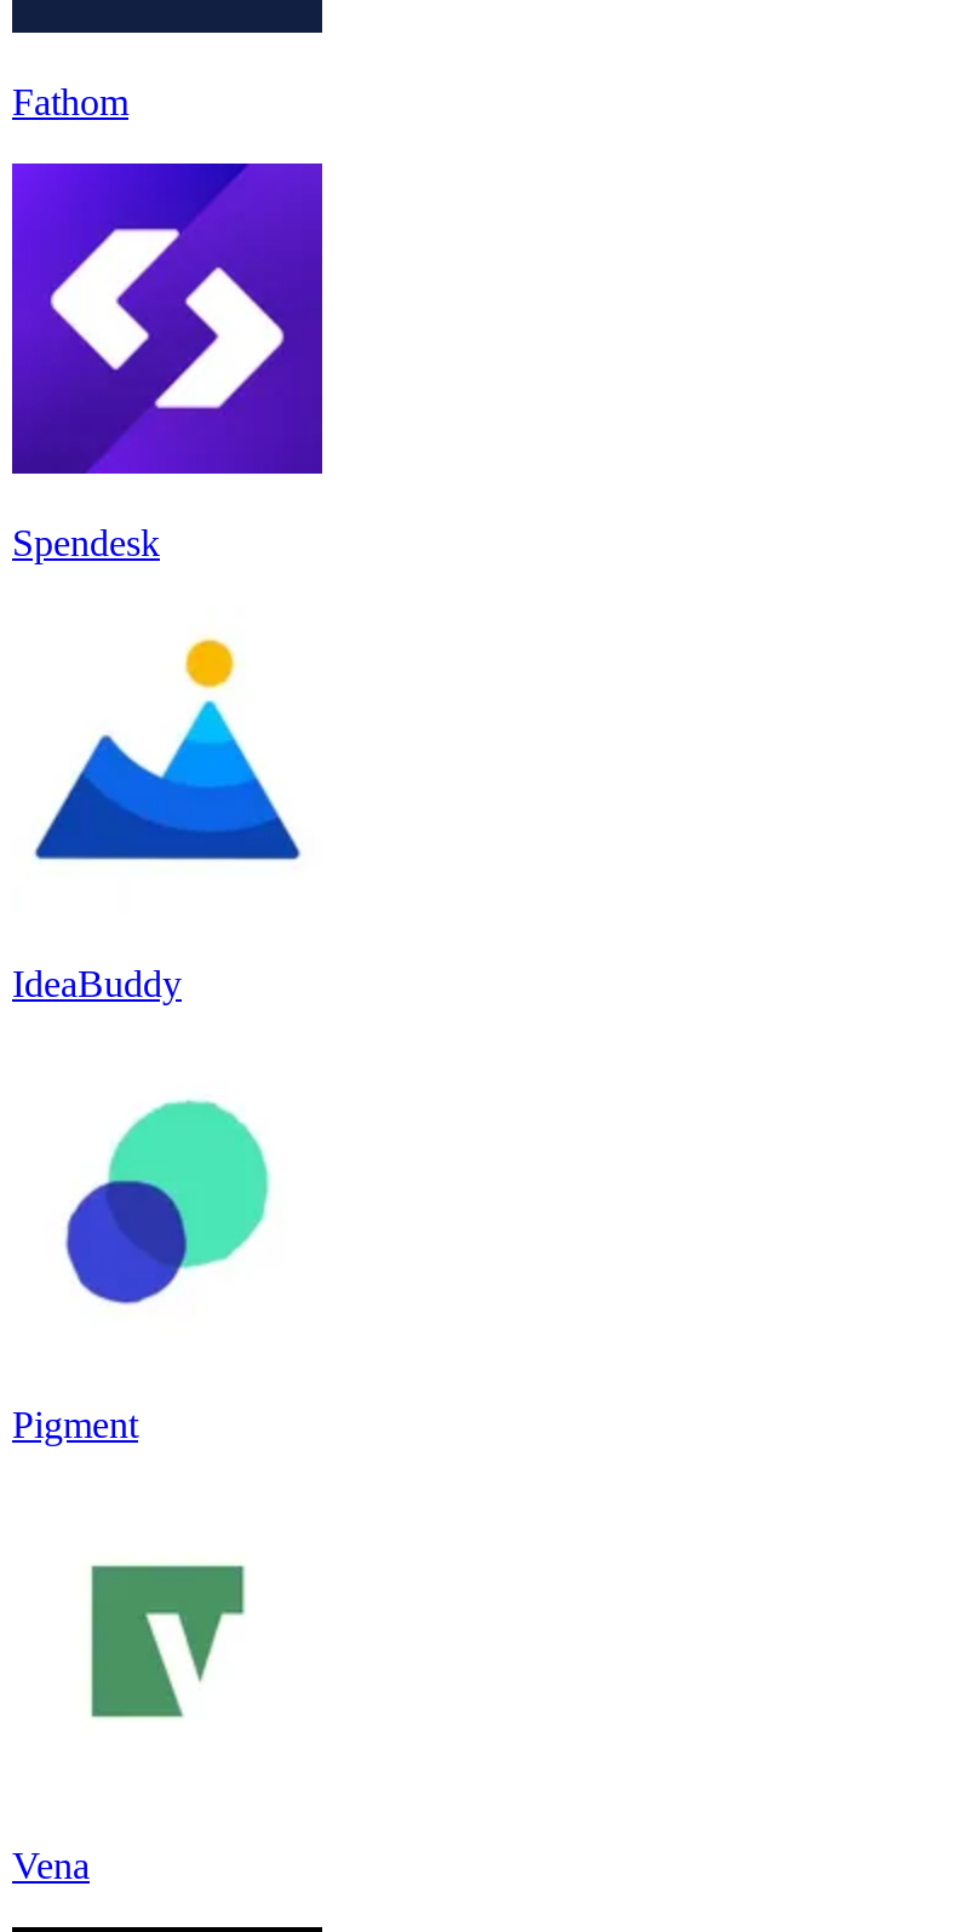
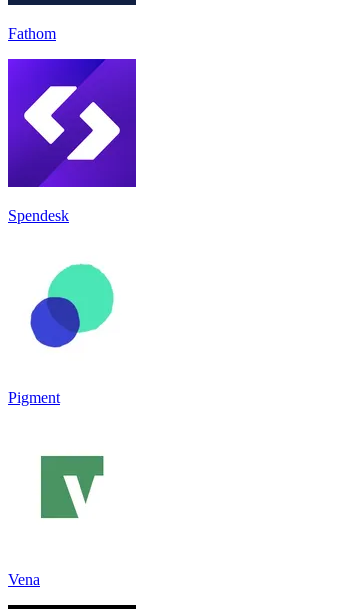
[34,636,303,864] [image] -> none
[12,962,182,1003] IdeaBuddy -> none

